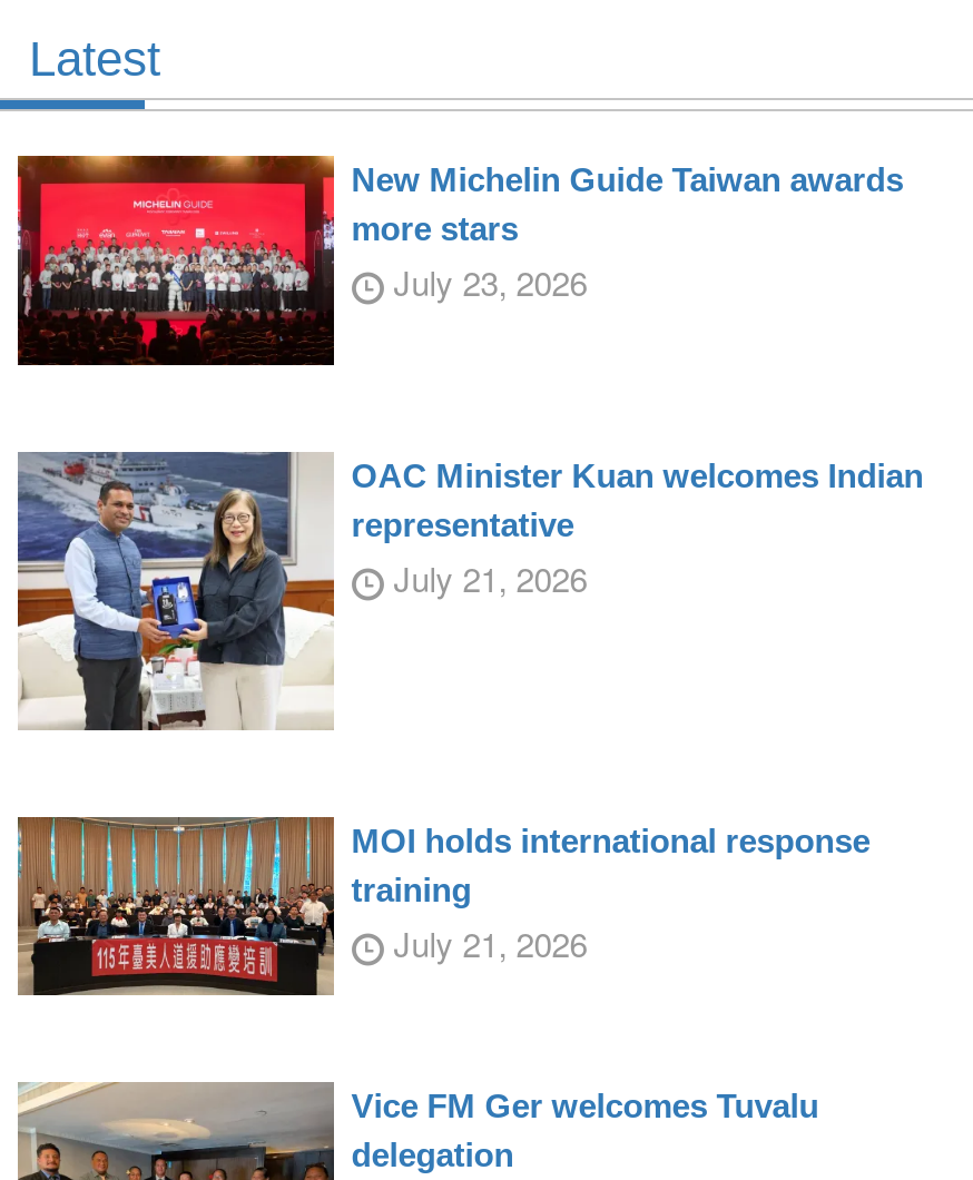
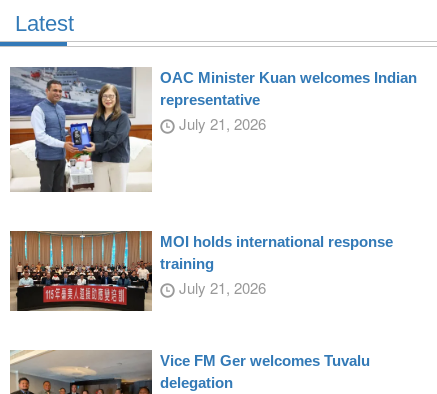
[16,153,904,368] [image] | New Michelin Guide Taiwan awards | more stars | July 23, 2026 -> none

